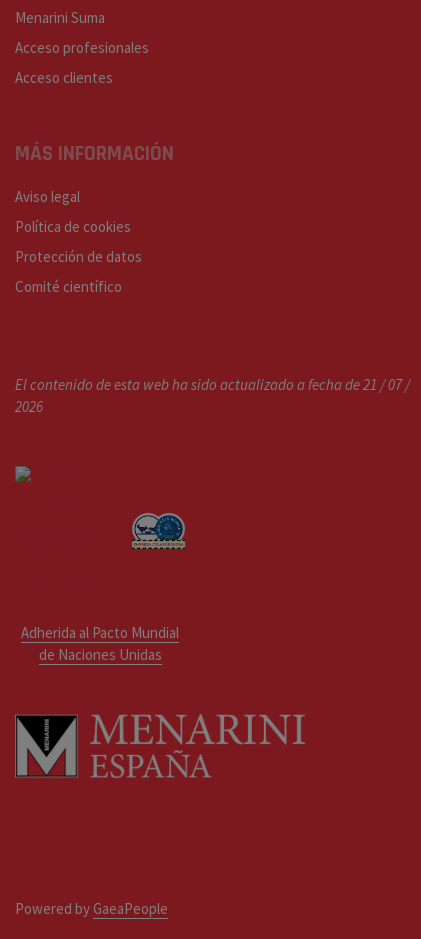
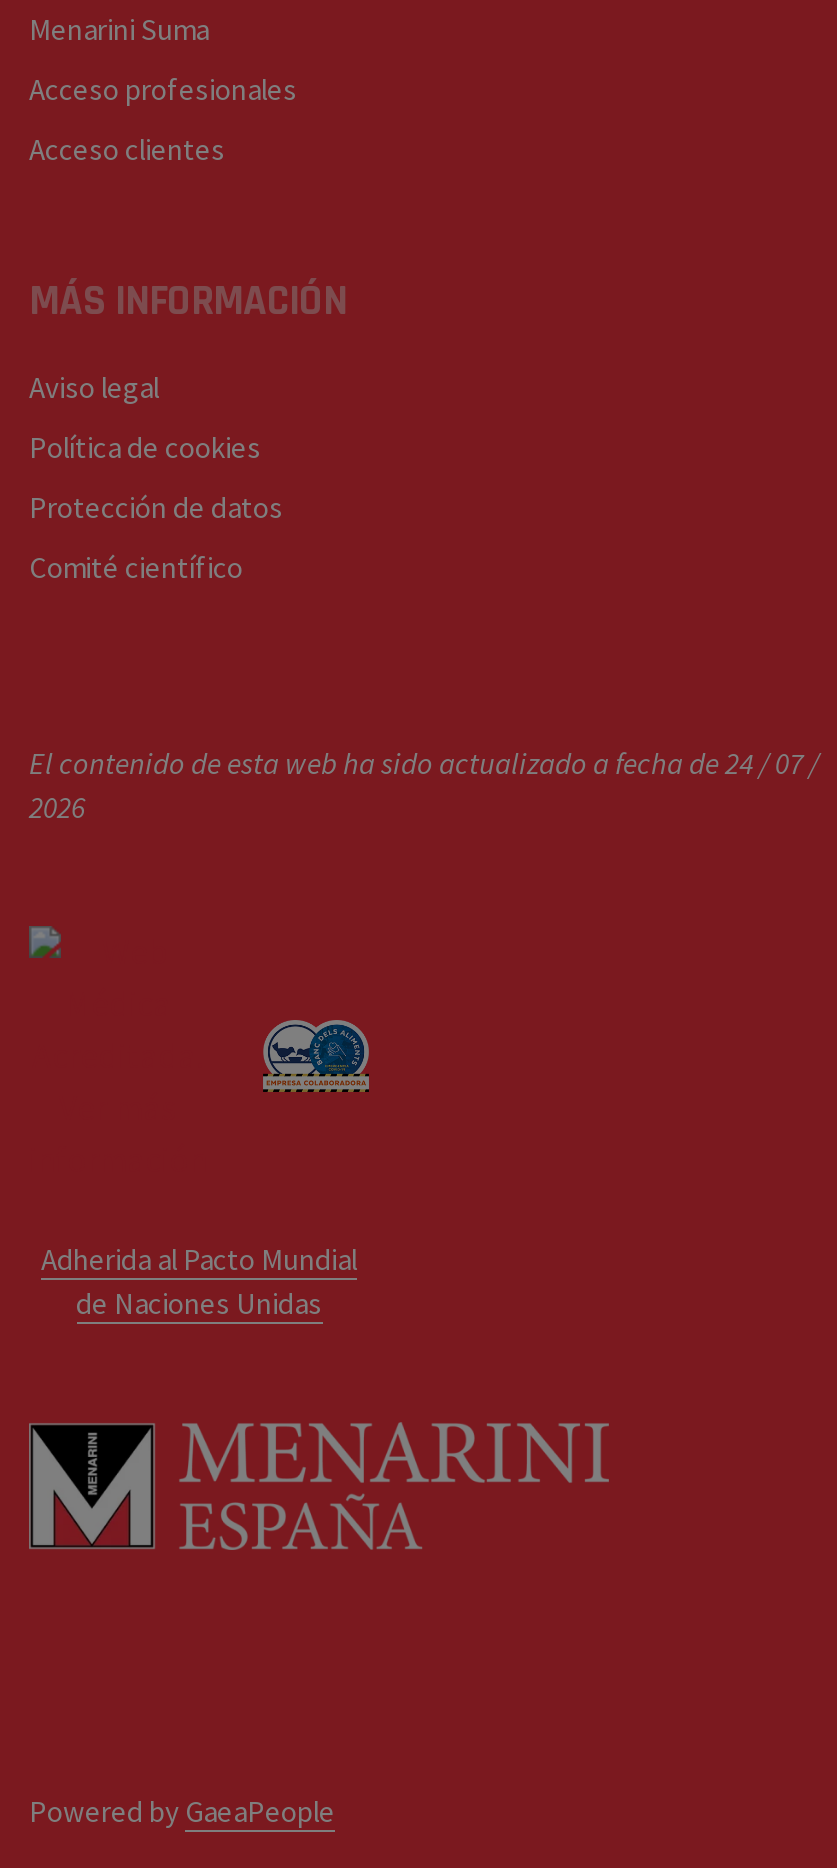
[15,375,410,394] El contenido de esta web ha sido actualizado a fecha de 21 / 07 / -> [29,744,819,782] El contenido de esta web ha sido actualizado a fecha de 24 / 07 /

